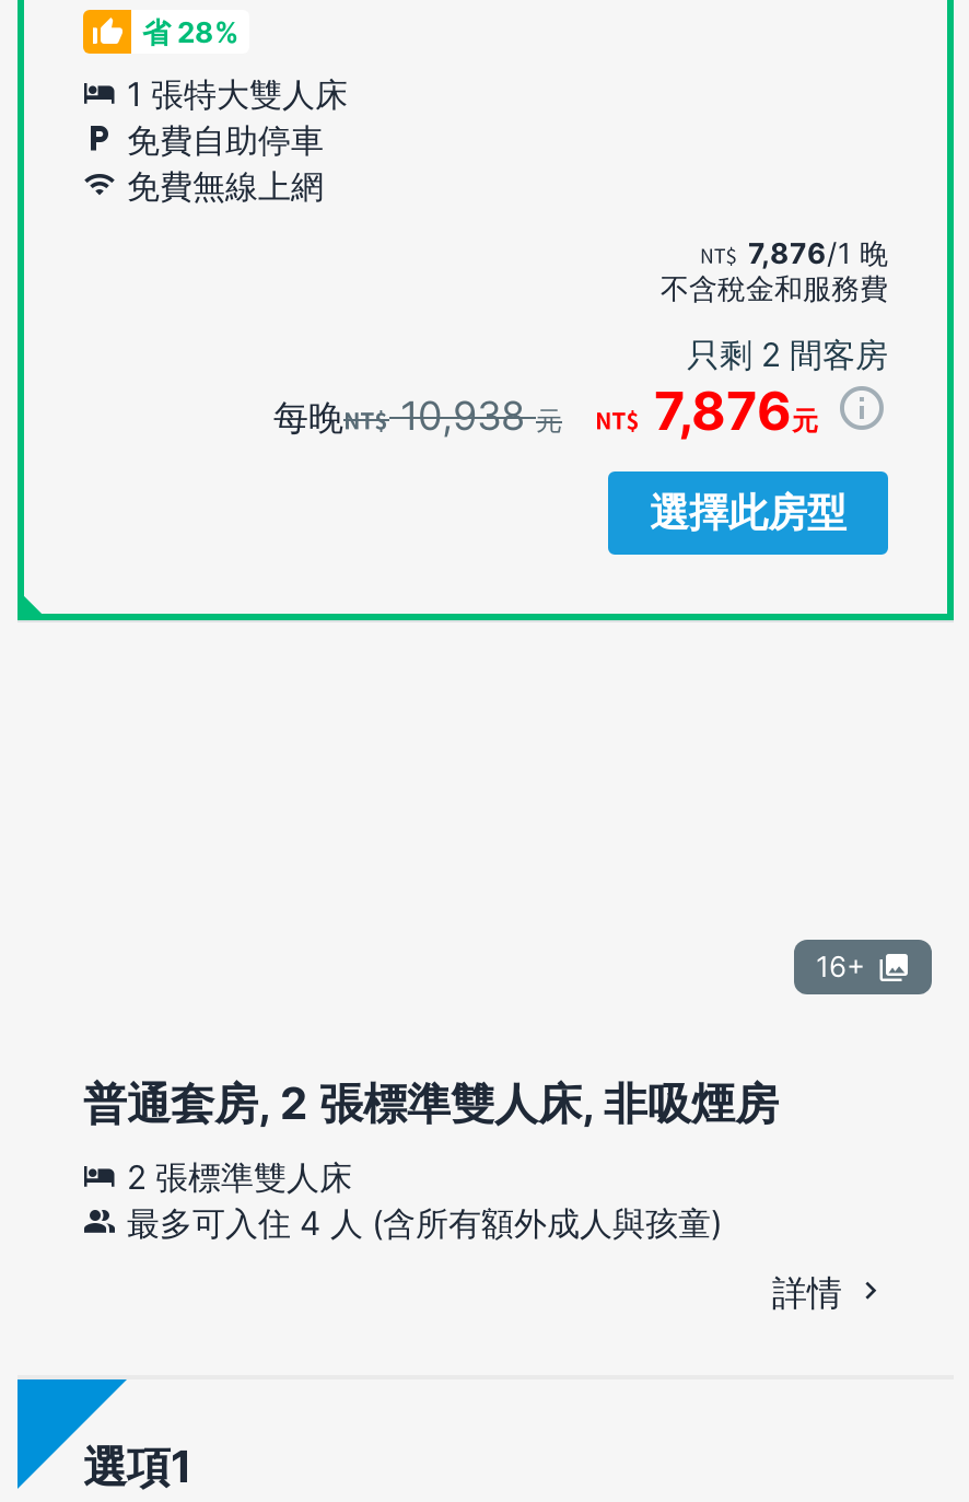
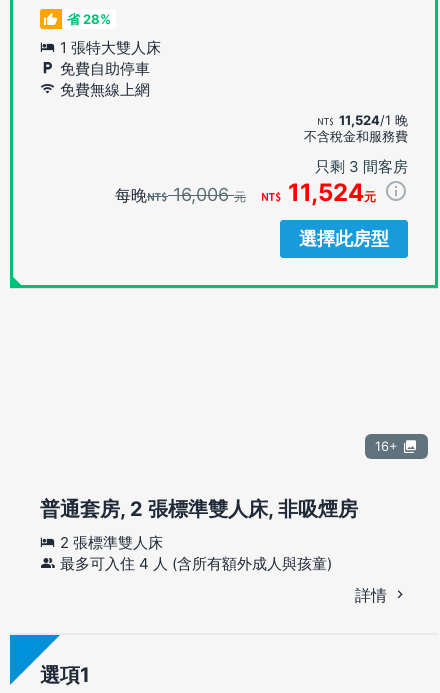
[748,234,888,269] 7,876/1 晚 -> [339,111,408,127] 11,524/1 晚
[687,333,888,374] 只剩 2 間客房 -> [315,156,408,175] 只剩 3 間客房
[654,379,818,442] 7,876元 -> [288,177,376,206] 11,524元
[389,392,562,438] 10,938元 -> [168,183,246,204] 16,006元

